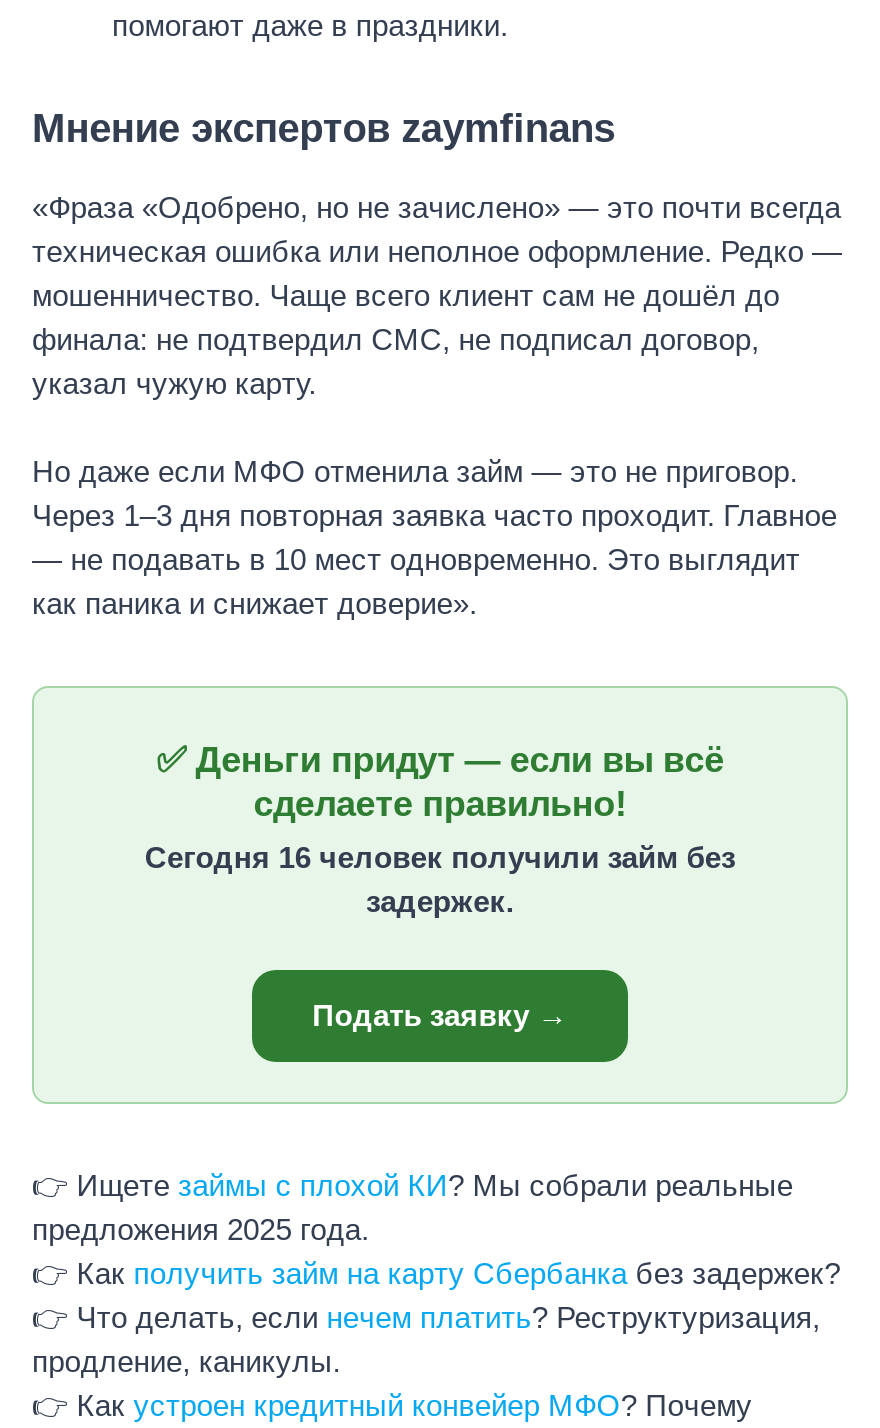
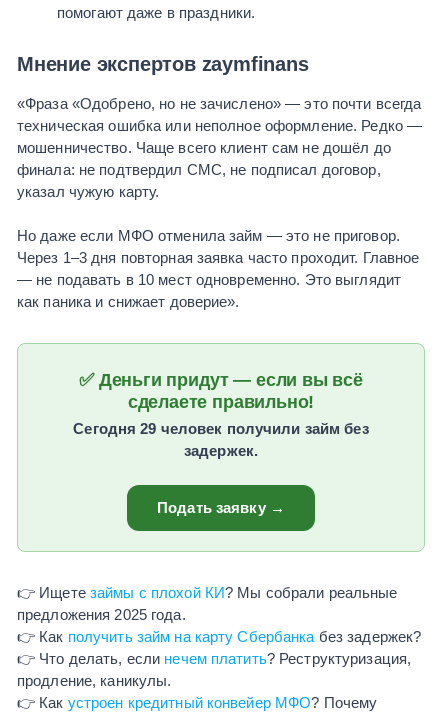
[145,840,735,874] Сегодня 16 человек получили займ без -> [73,420,369,437] Сегодня 29 человек получили займ без

